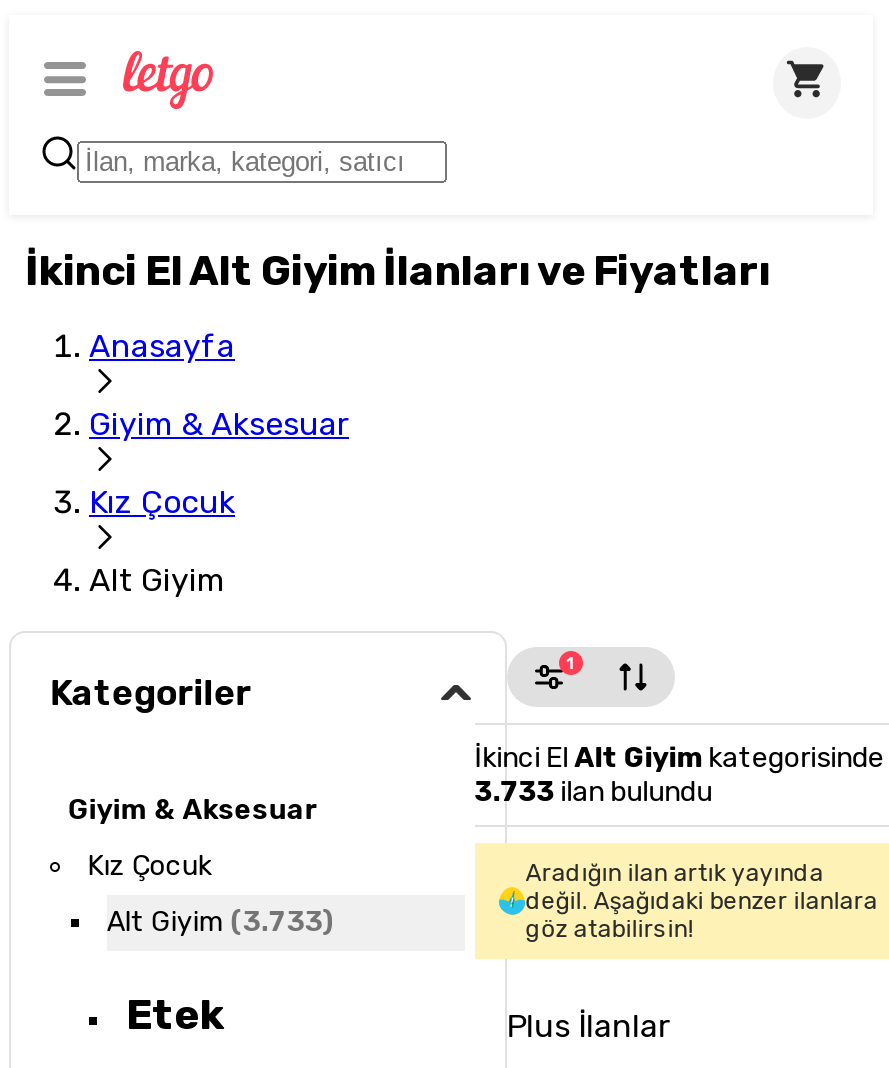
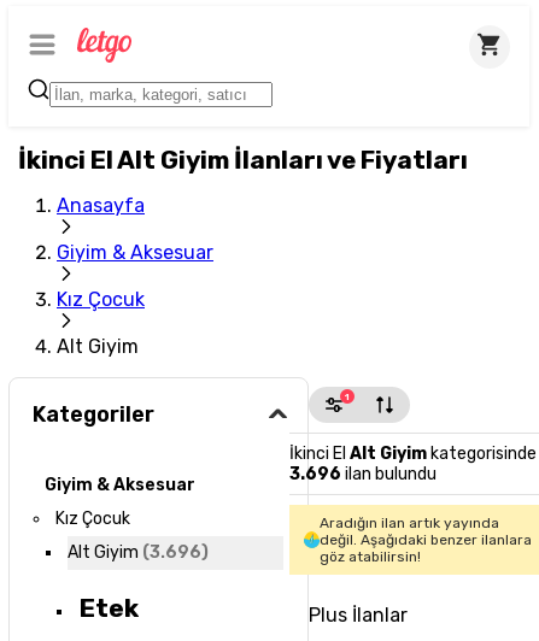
[474,775,712,809] 3.733 ilan bulundu -> [289,464,436,484] 3.696 ilan bulundu
[107,905,335,939] Alt Giyim (3.733) -> [67,542,208,563] Alt Giyim (3.696)

